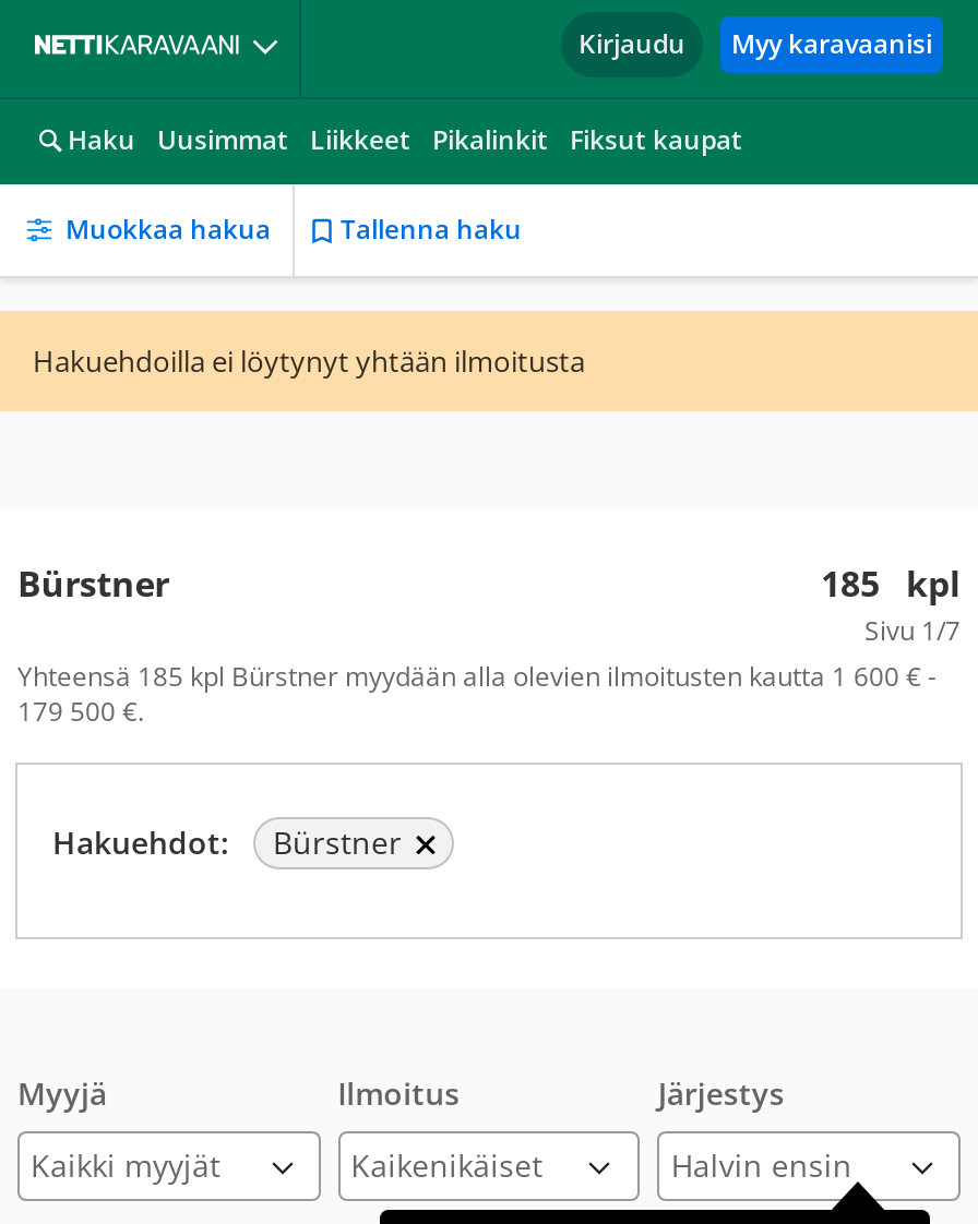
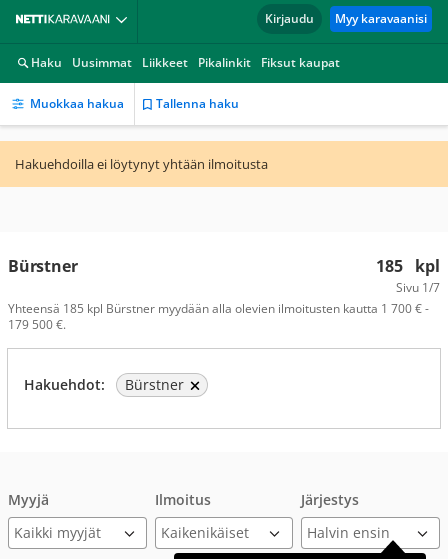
[17,658,937,695] Yhteensä 185 kpl Bürstner myydään alla olevien ilmoitusten kautta 1 600 € - -> [8,300,429,317] Yhteensä 185 kpl Bürstner myydään alla olevien ilmoitusten kautta 1 700 € -

